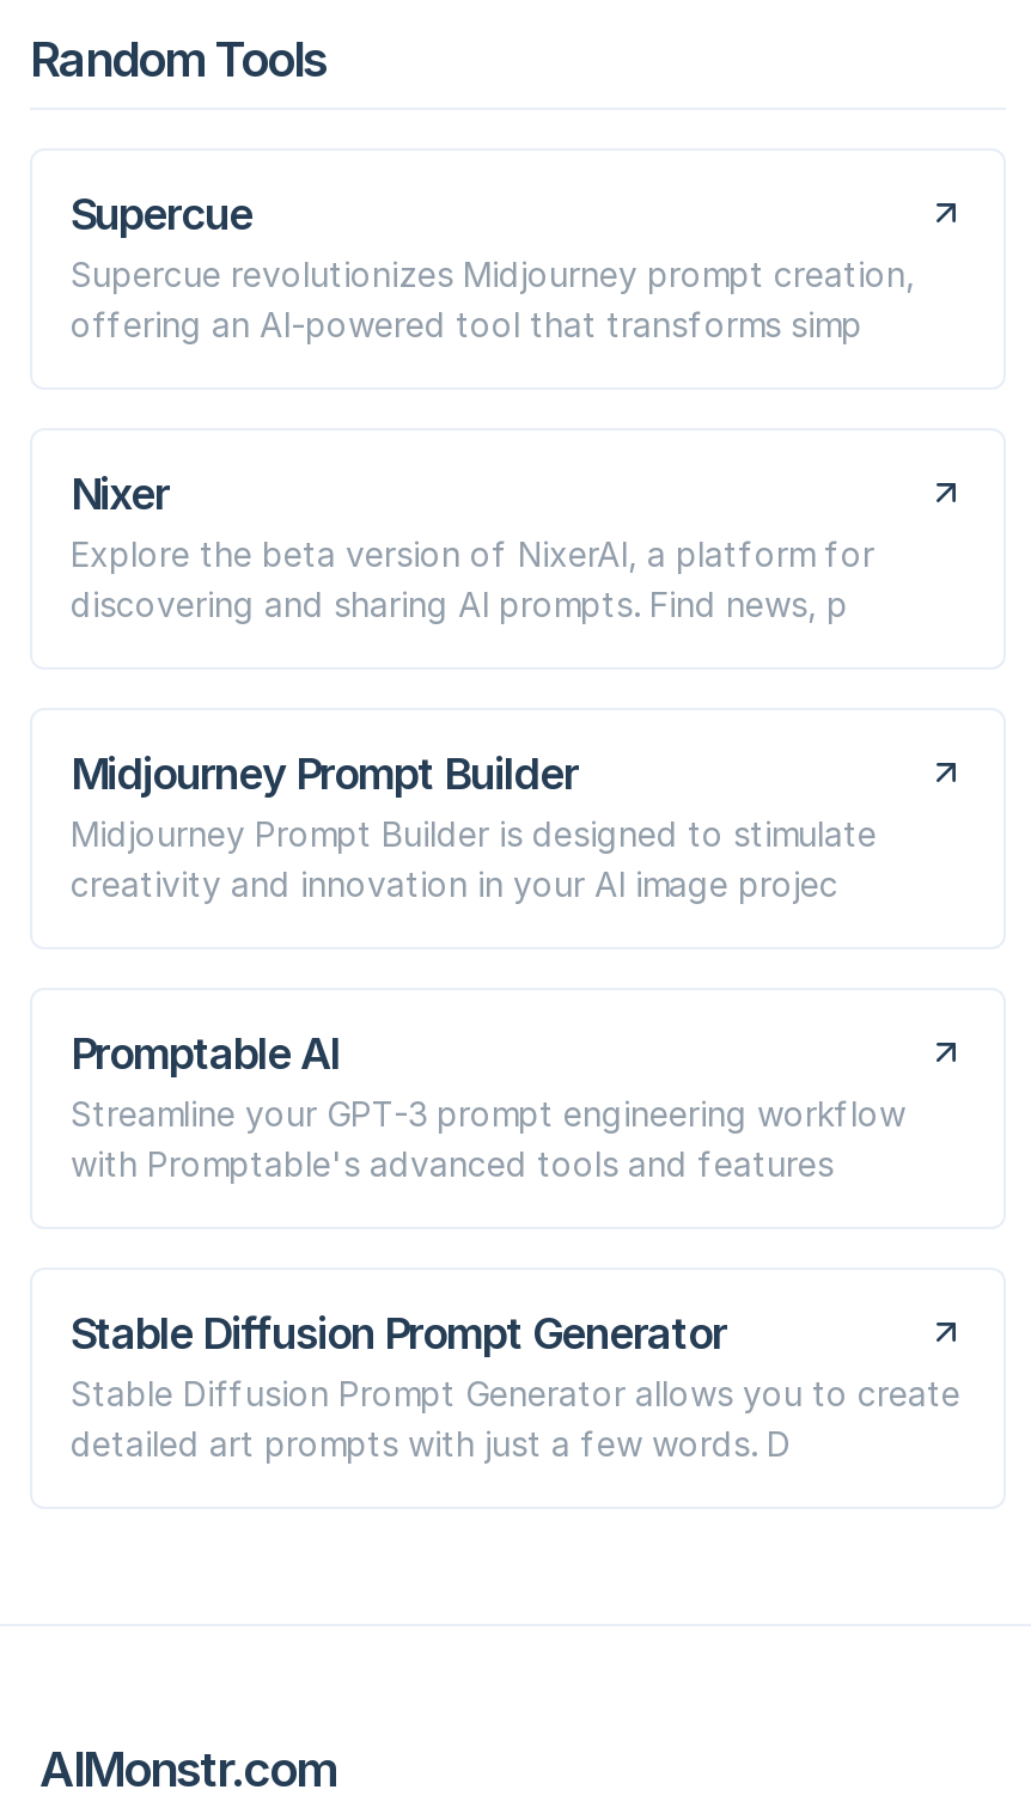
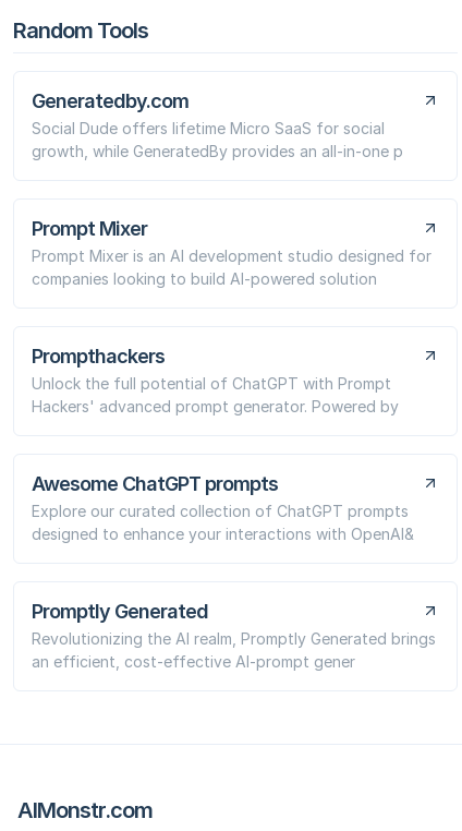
[71,188,915,344] Supercue | Supercue revolutionizes Midjourney prompt creation, | offering an AI-powered tool that transforms simp -> [32,89,403,160] Generatedby.com | Social Dude offers lifetime Micro SaaS for social | growth, while GeneratedBy provides an all-in-one p
[71,468,874,624] Nixer | Explore the beta version of NixerAI, a platform for | discovering and sharing AI prompts. Find news, p -> [32,217,431,288] Prompt Mixer | Prompt Mixer is an AI development studio designed for | companies looking to build AI-powered solution
[71,748,877,904] Midjourney Prompt Builder | Midjourney Prompt Builder is designed to stimulate | creativity and innovation in your AI image projec -> [32,344,399,415] Prompthackers | Unlock the full potential of ChatGPT with Prompt | Hackers' advanced prompt generator. Powered by
[71,1028,905,1183] Promptable AI | Streamline your GPT-3 prompt engineering workflow | with Promptable's advanced tools and features -> [32,472,414,543] Awesome ChatGPT prompts | Explore our curated collection of ChatGPT prompts | designed to enhance your interactions with OpenAI&
[71,1308,960,1463] Stable Diffusion Prompt Generator | Stable Diffusion Prompt Generator allows you to create | detailed art prompts with just a few words. D -> [32,600,436,670] Promptly Generated | Revolutionizing the AI realm, Promptly Generated brings | an efficient, cost-effective AI-prompt gener

